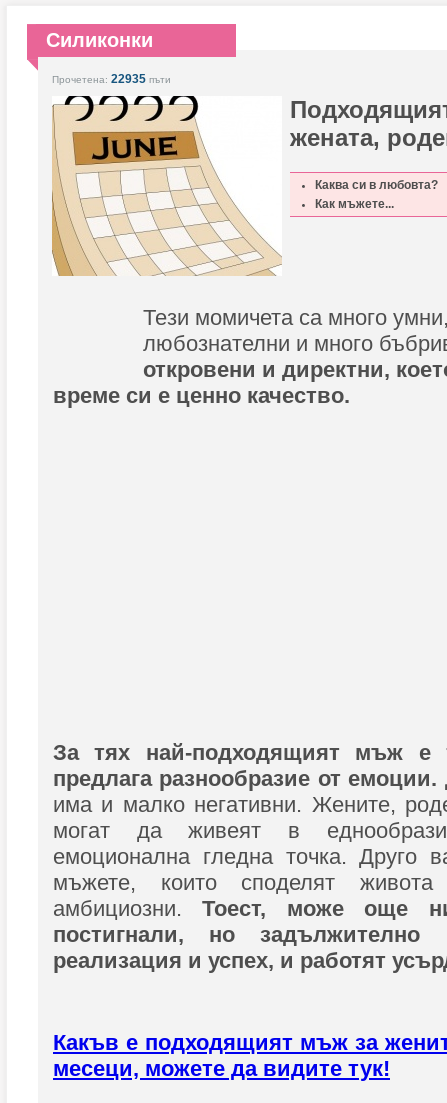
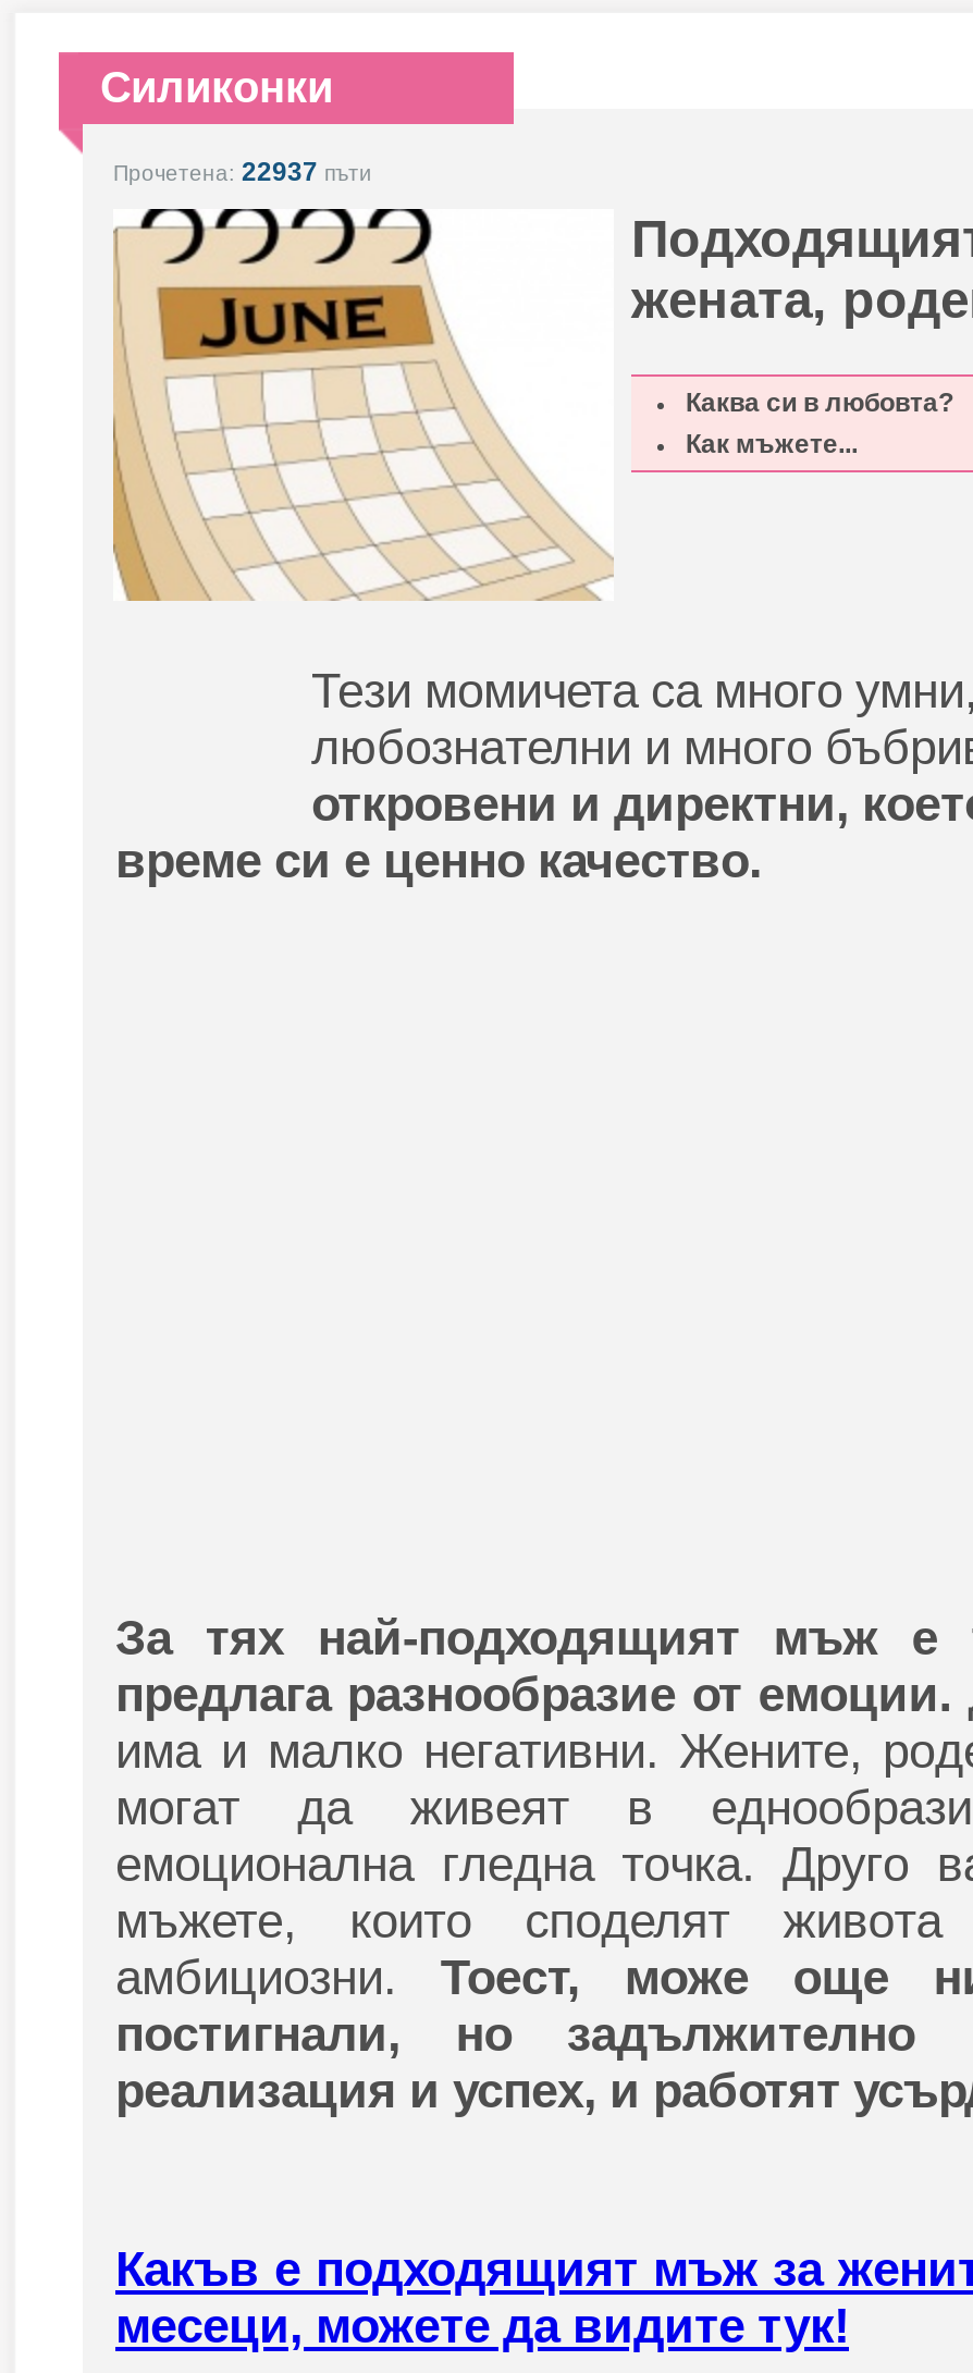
[52,72,171,86] Прочетена: 22935 пъти -> [113,157,372,187] Прочетена: 22937 пъти

